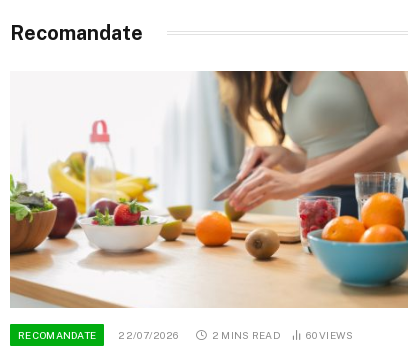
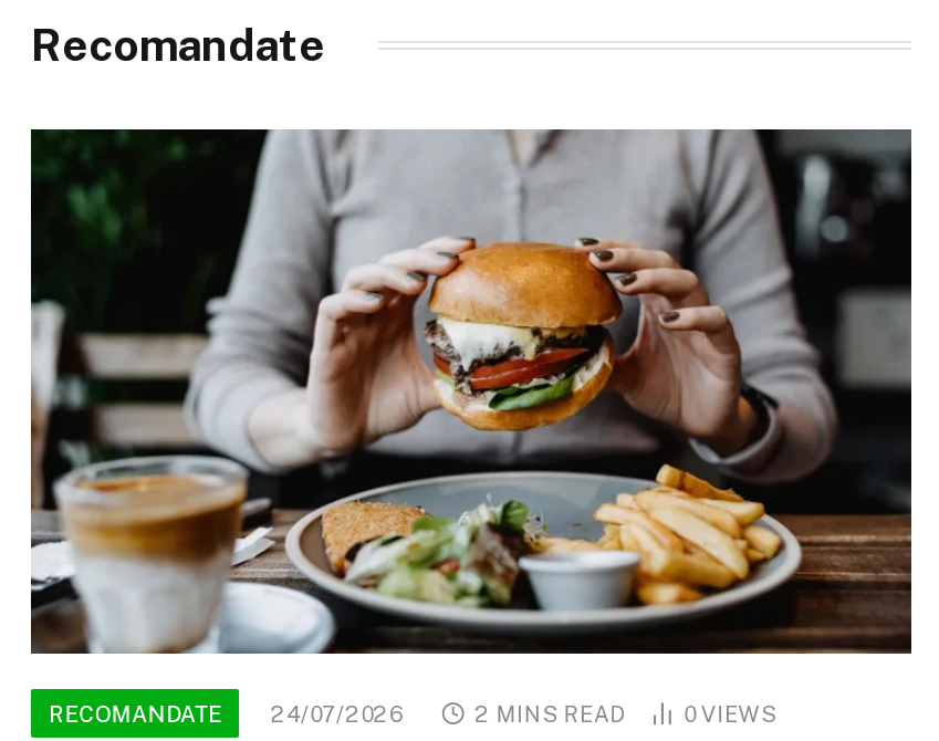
[9,70,409,341] [image] | RECOMANDATE 22/07/2026 -> [29,127,914,726] [image] | RECOMANDATE 24/07/2026
[306,329,354,341] 60VIEWS -> [684,699,777,726] 0VIEWS

